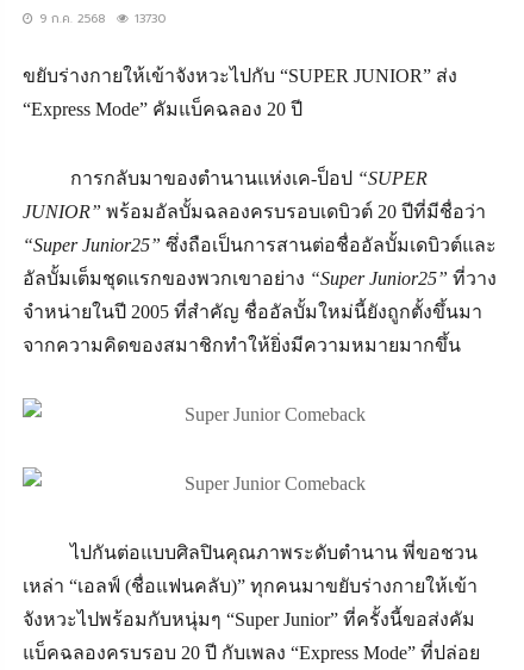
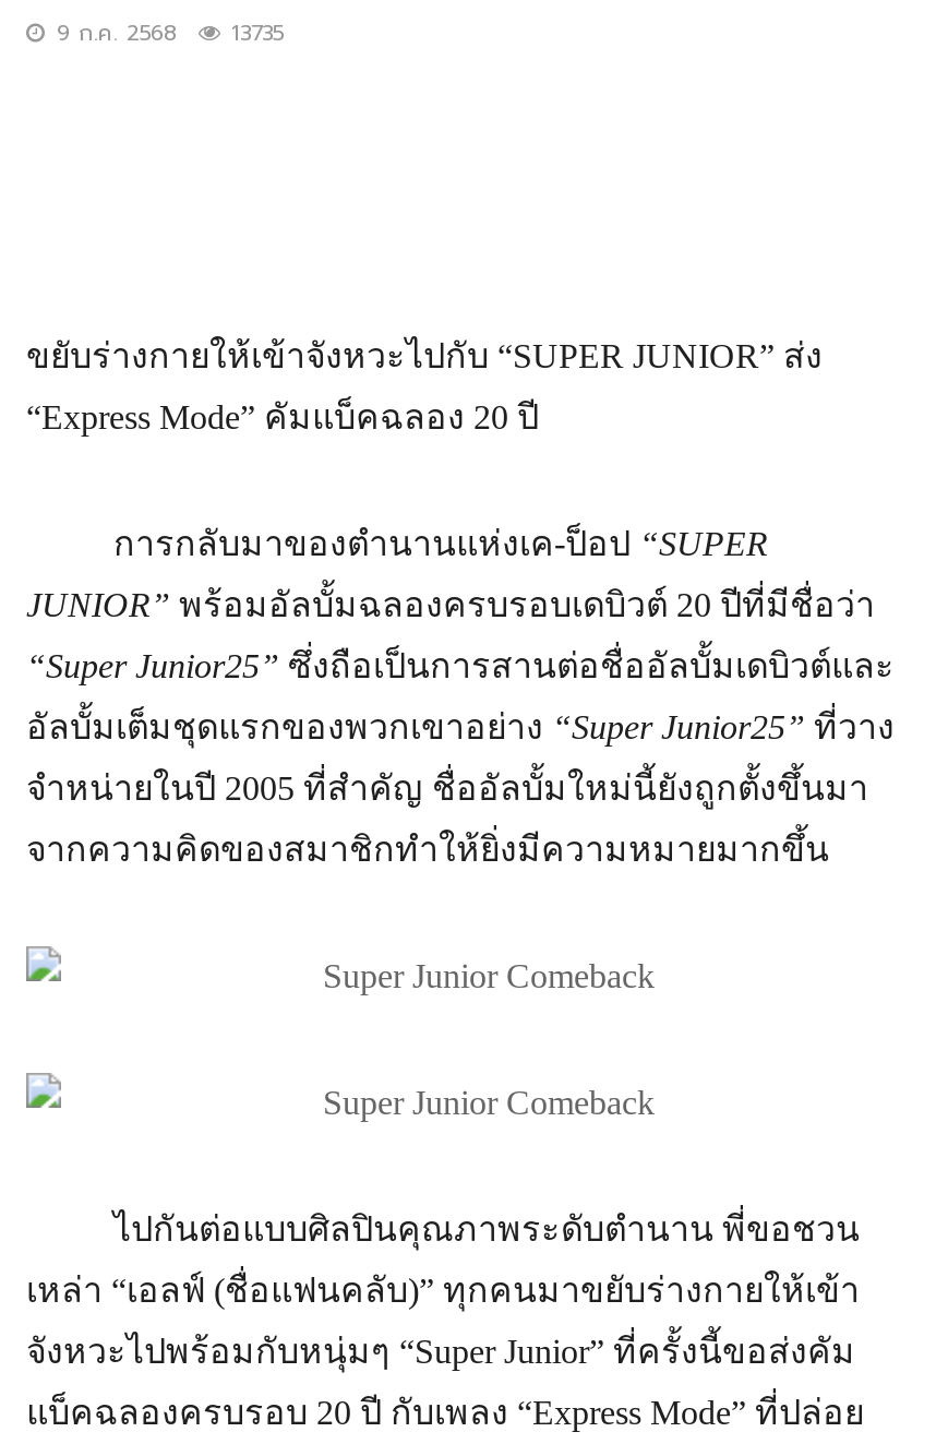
[39,9,166,27] 9 ก.ค. 2568 13730 -> [57,16,284,49] 9 ก.ค. 2568 13735

